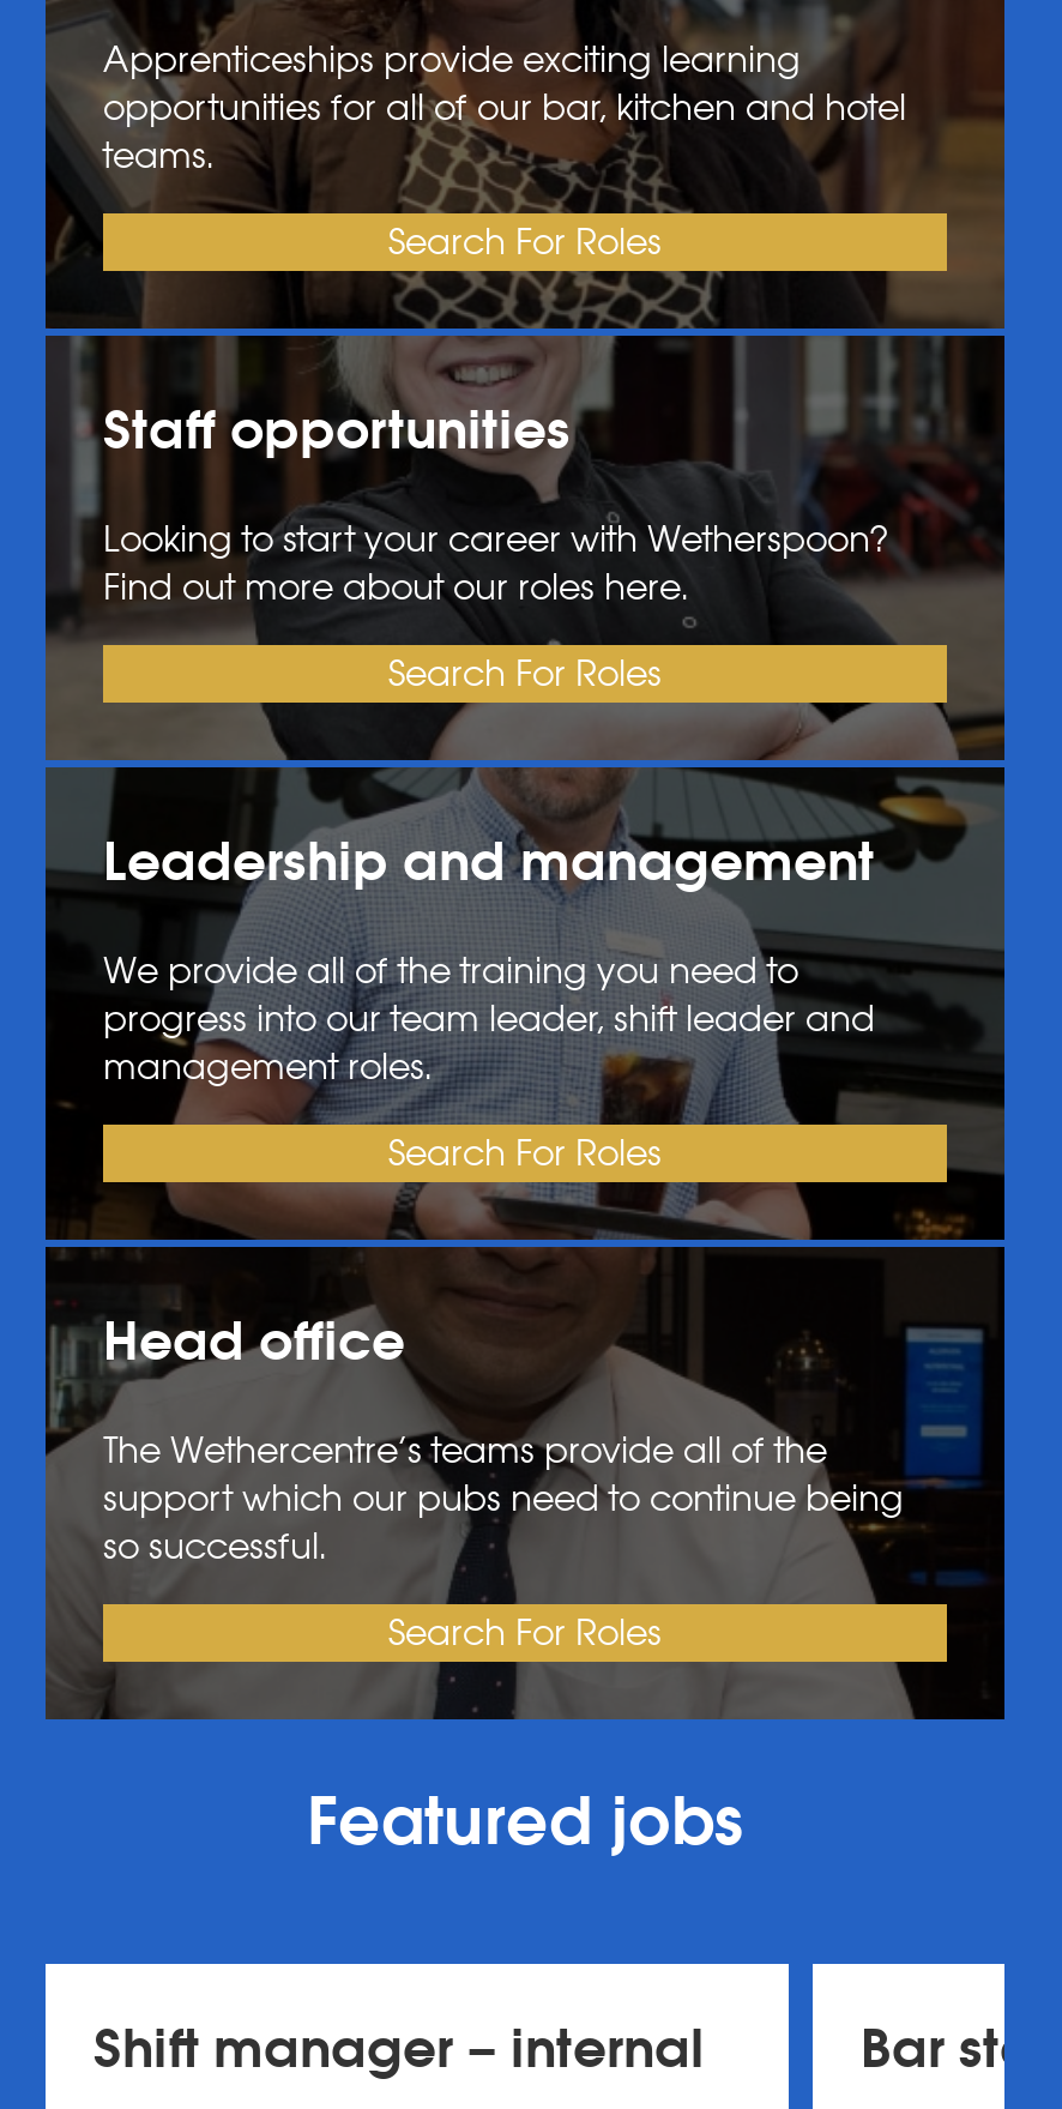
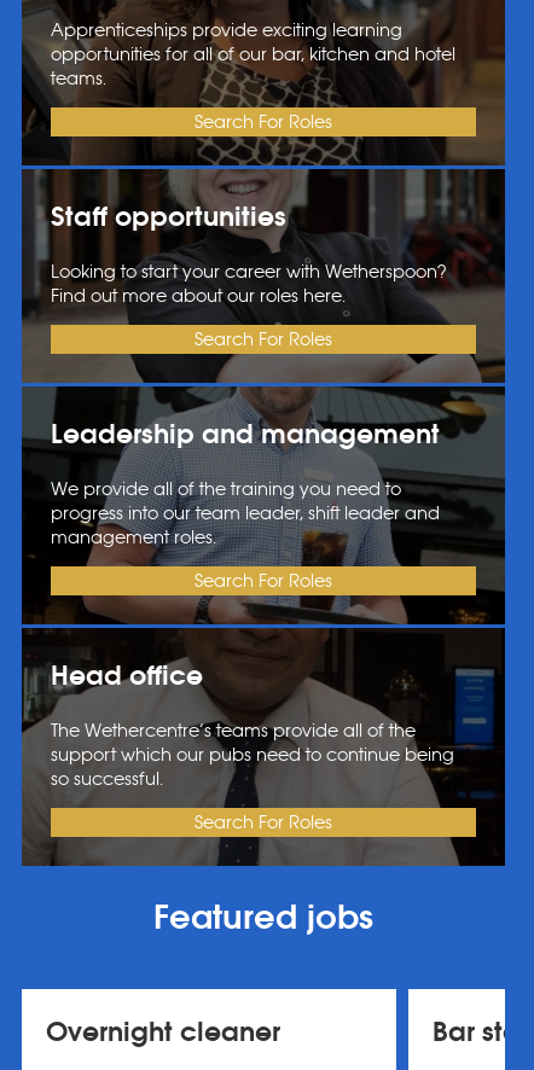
[93,2014,705,2081] Shift manager – internal -> [46,1014,280,1048] Overnight cleaner

